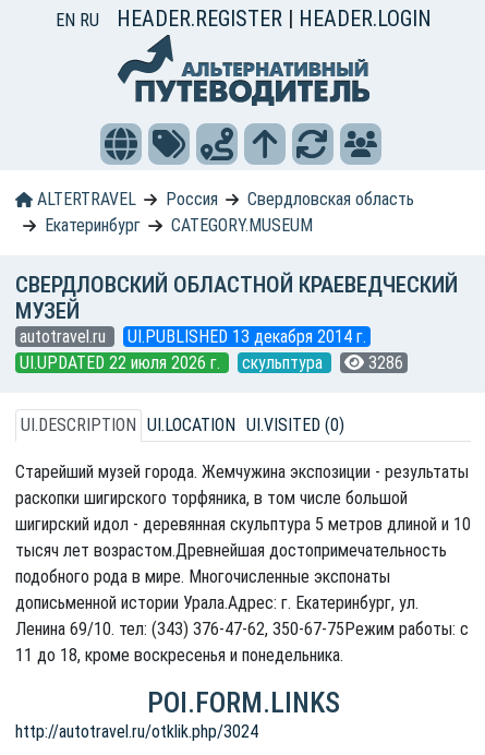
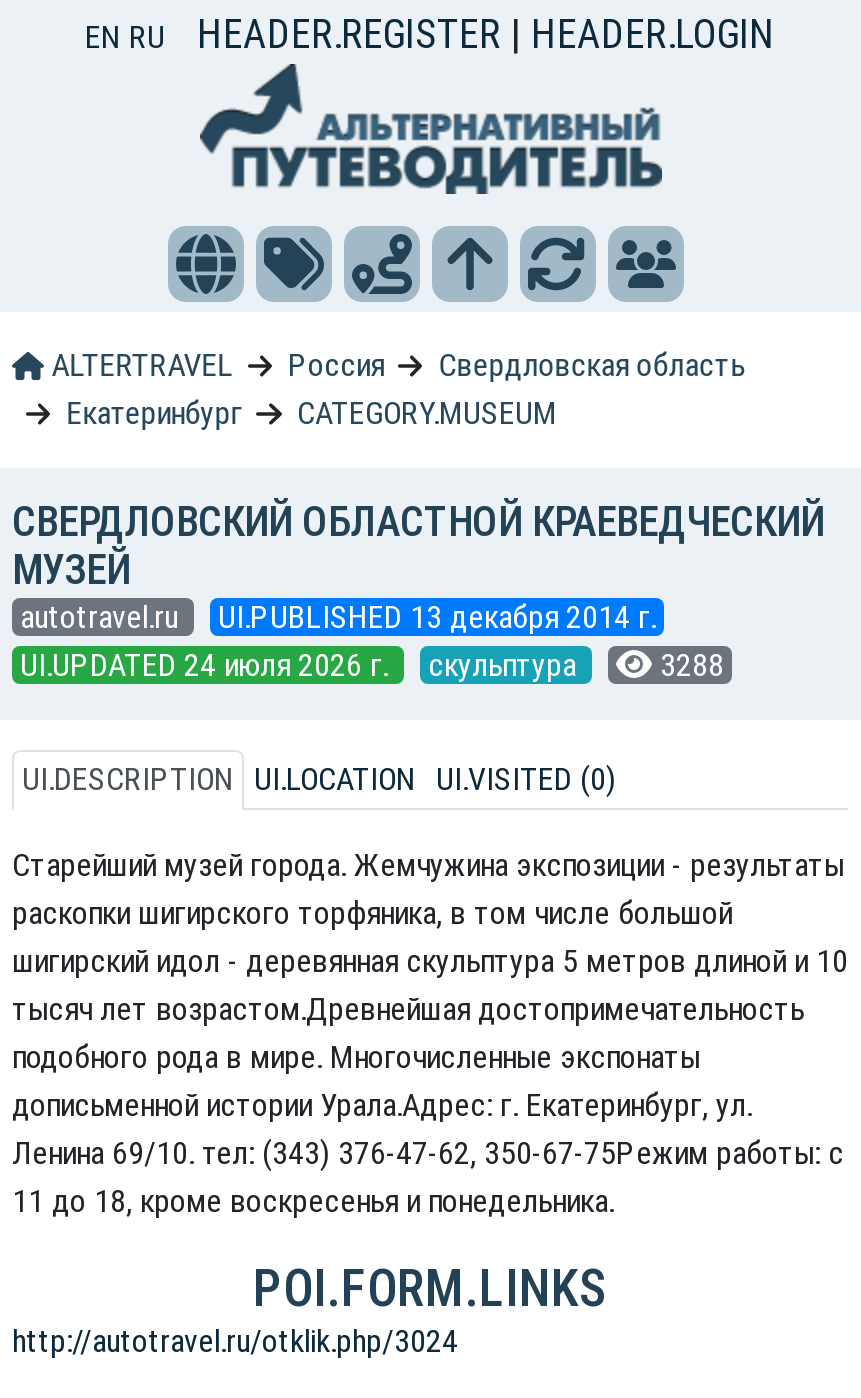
[20,352,225,373] UI.UPDATED 22 июля 2026 г. -> [20,646,396,684] UI.UPDATED 24 июля 2026 г.
[364,352,403,373] 3286 -> [652,646,724,684] 3288

